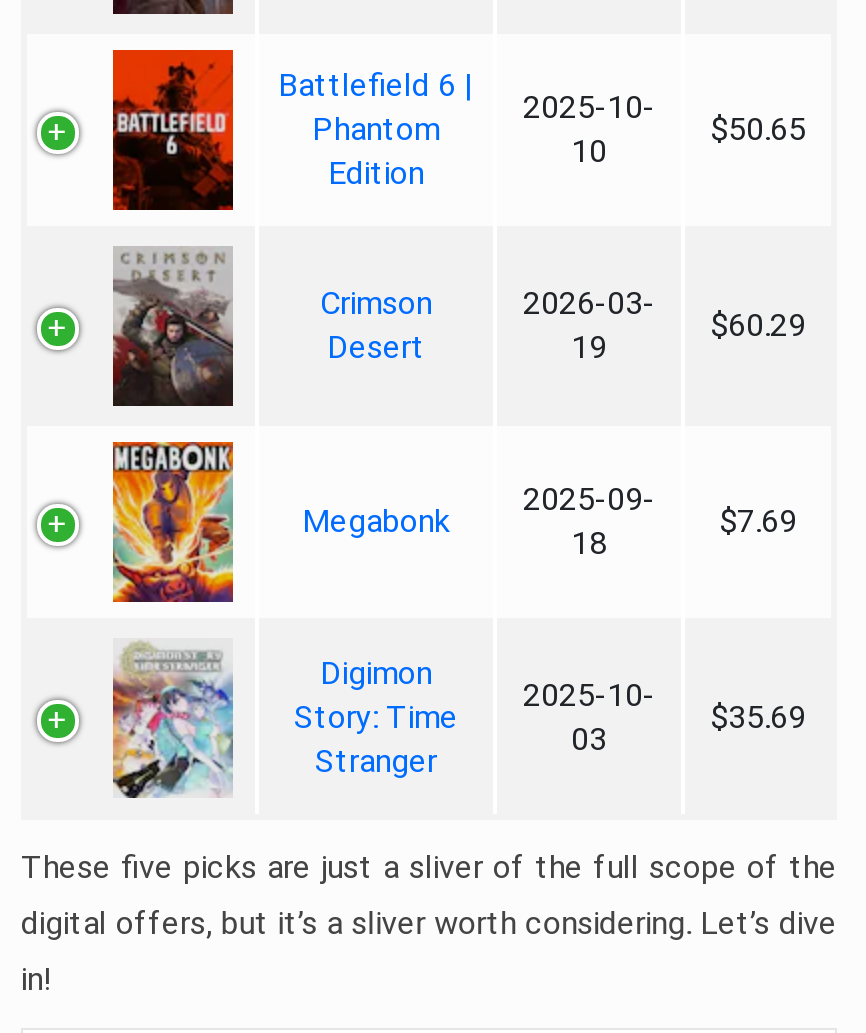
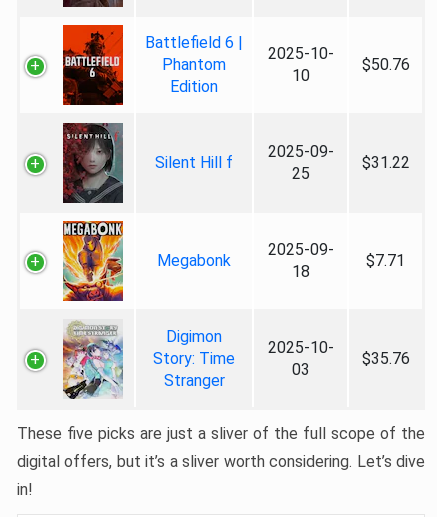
[710,110,806,148] $50.65 -> [361,55,409,74] $50.76
[113,246,233,404] [image] -> [62,122,123,203] [image]
[320,284,432,366] Crimson | Desert -> [155,153,233,172] Silent Hill f
[523,284,655,366] 2026-03- | 19 -> [267,142,333,183] 2025-09- | 25
[710,306,806,344] $60.29 -> [361,153,409,172] $31.22
[719,502,797,540] $7.69 -> [366,251,405,270] $7.71
[710,698,806,736] $35.69 -> [361,349,409,368] $35.76

